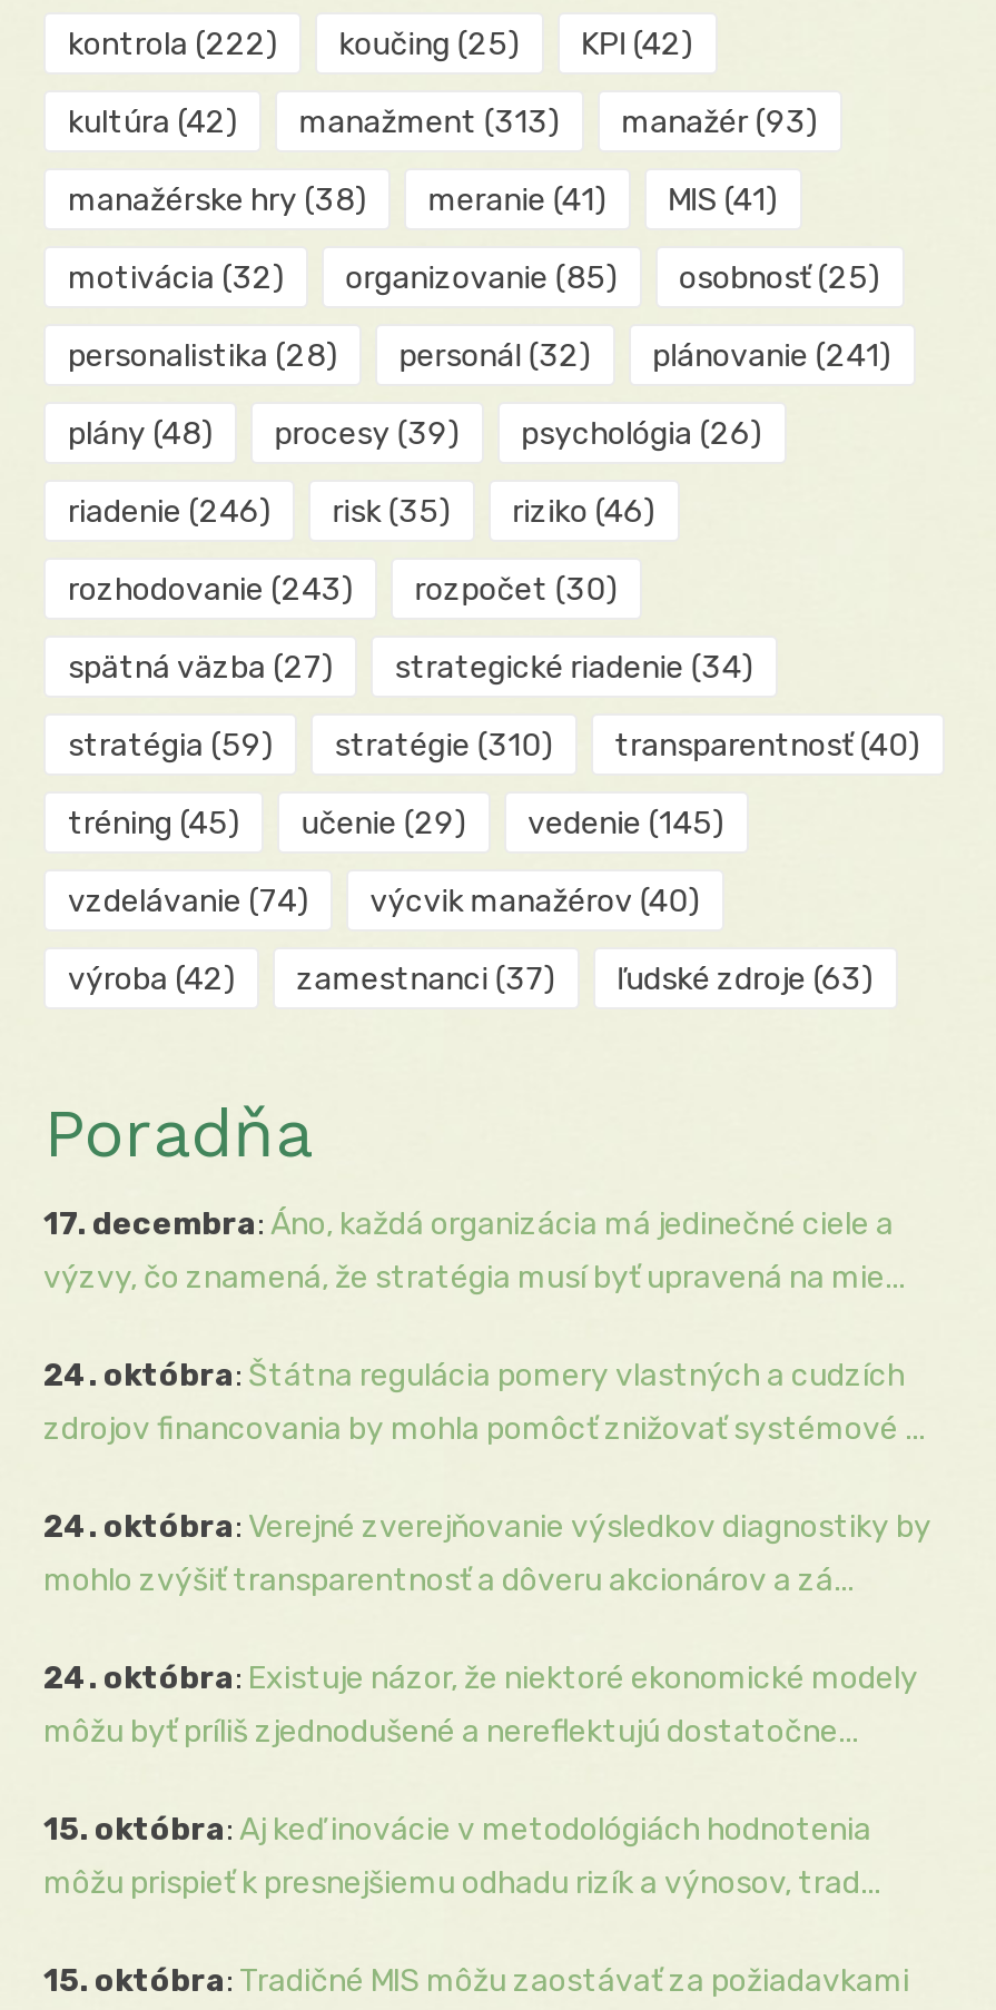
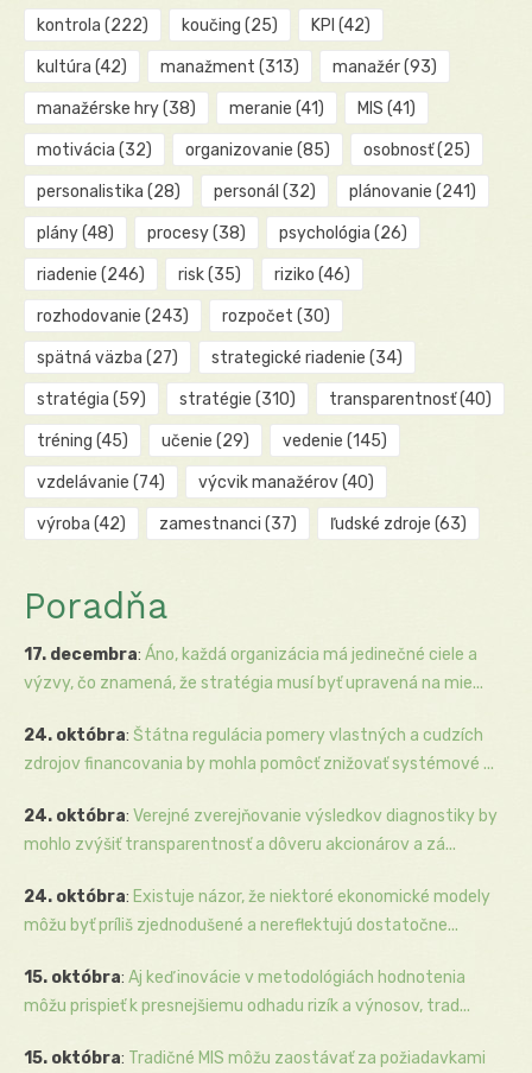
[68,416,761,454] plány (48) procesy (39) psychológia (26) -> [37,223,407,243] plány (48) procesy (38) psychológia (26)

